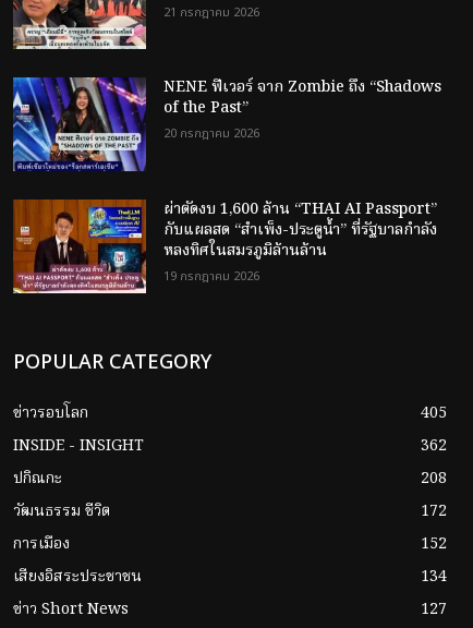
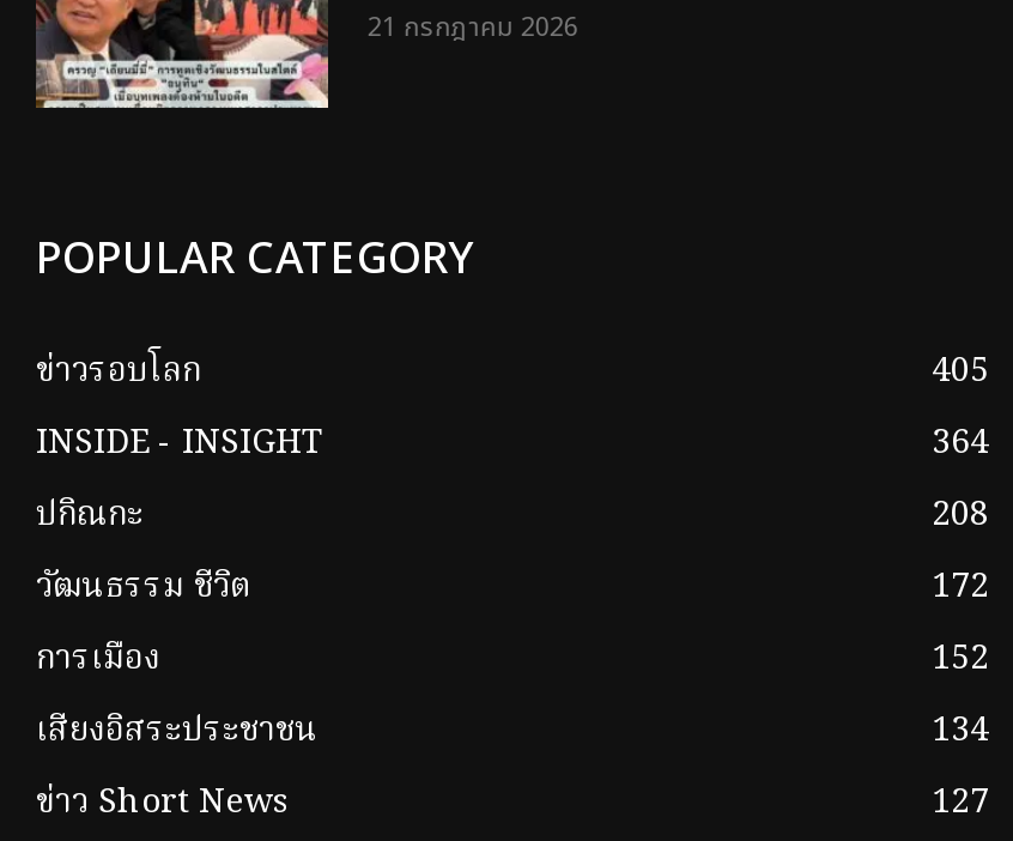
[12,76,442,286] [image] | NENE ฟีเวอร์ จาก Zombie ถึง “Shadows | of the Past” | 20 กรกฎาคม 2026 | ผ่าตัดงบ 1,600 ล้าน “THAI AI Passport” | กับแผลสด “สำเพ็ง-ประตูน้ำ” ที่รัฐบาลกำลัง | หลงทิศในสมรภูมิล้านล้าน | 19 กรกฎาคม 2026 -> none
[12,198,147,294] [image] -> none
[421,434,447,458] 362 -> [932,418,989,471] 364

